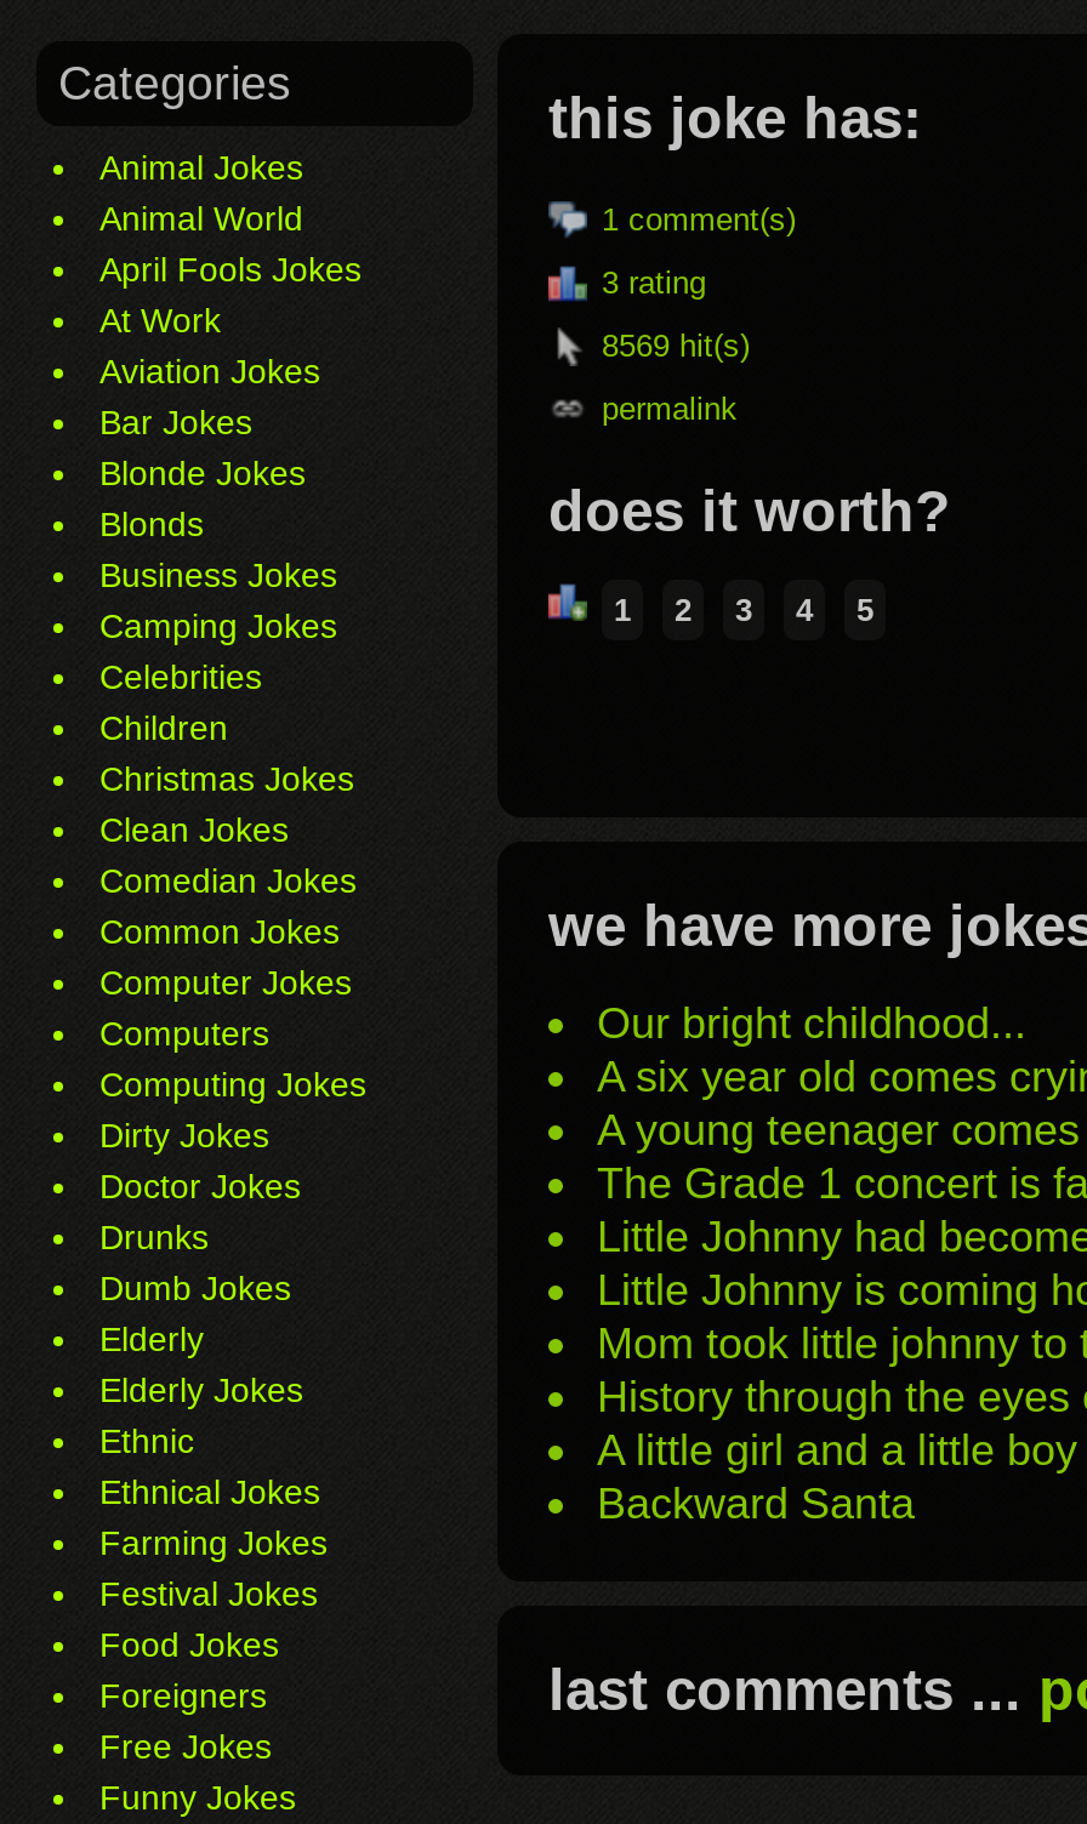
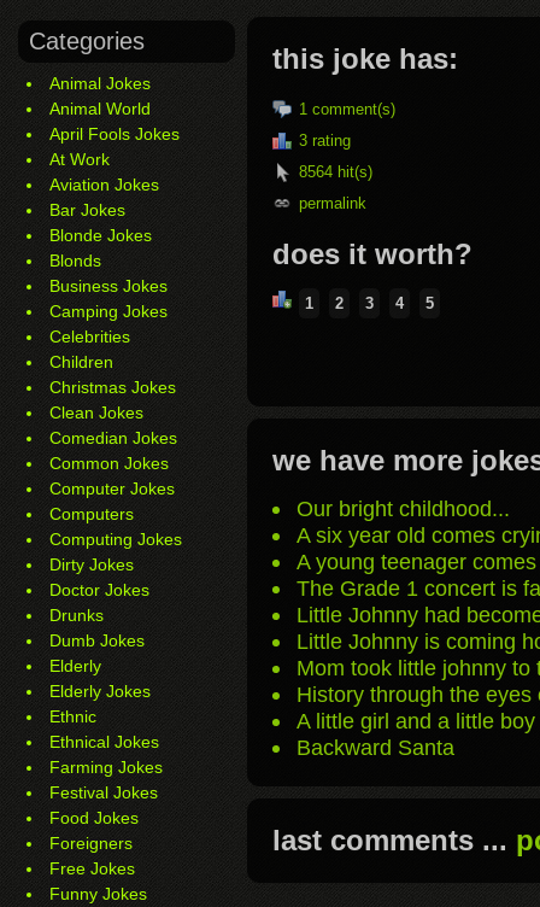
[602,327,750,364] 8569 hit(s) -> [299,163,372,181] 8564 hit(s)

